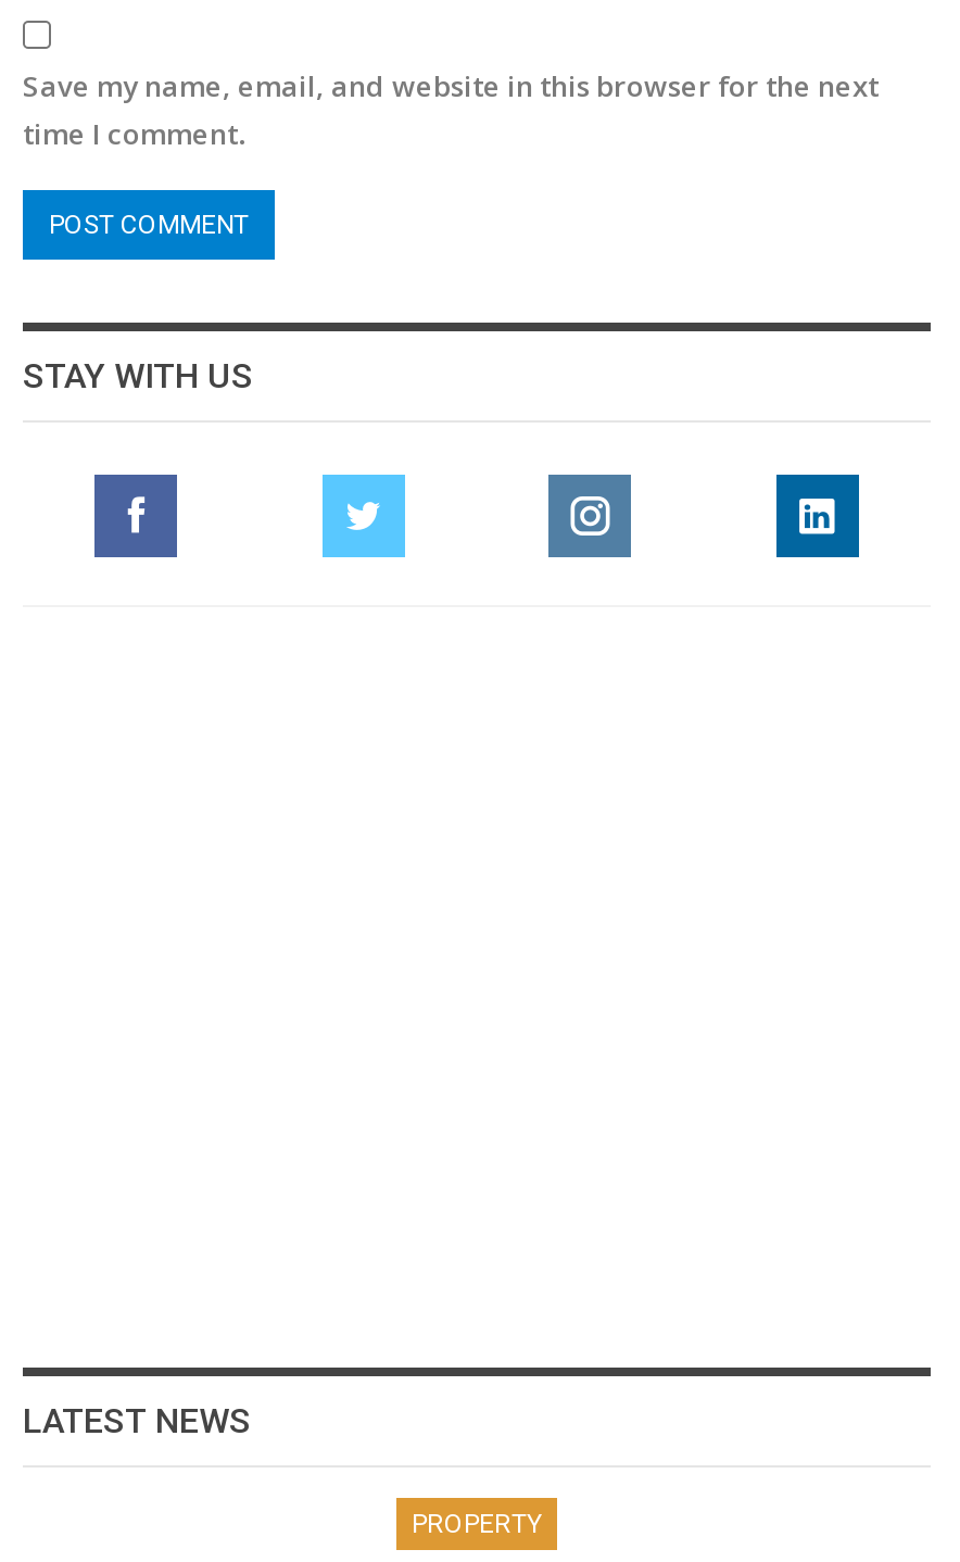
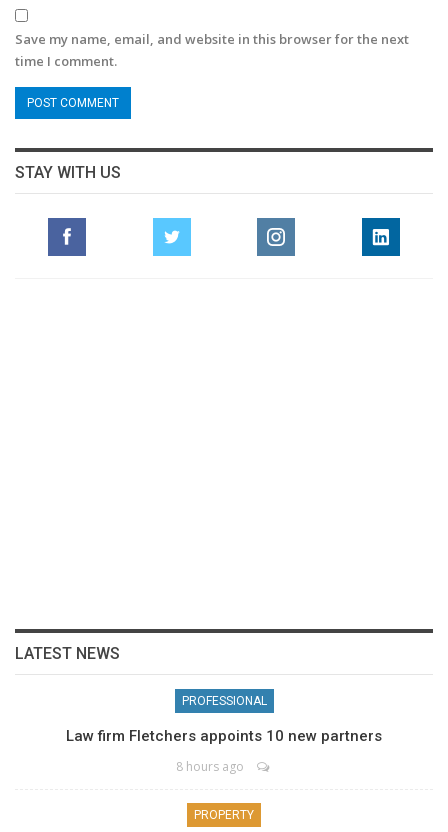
none -> [66,694,382,775] PROFESSIONAL | Law firm Fletchers appoints 10 new partners | 8 hours ago

